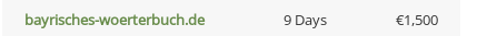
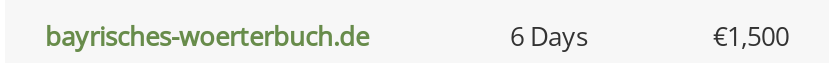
[283,10,326,29] 9 Days -> [510,18,588,54] 6 Days

